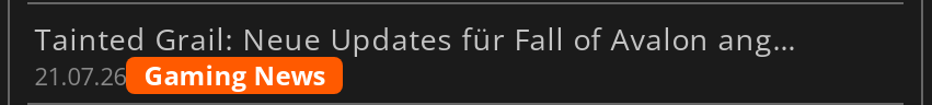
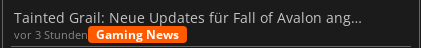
[34,57,326,94] 21.07.26 Gaming News -> [14,26,179,43] vor 3 Stunden Gaming News

